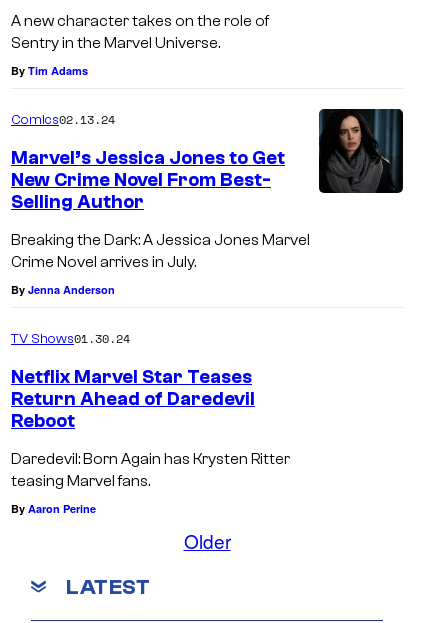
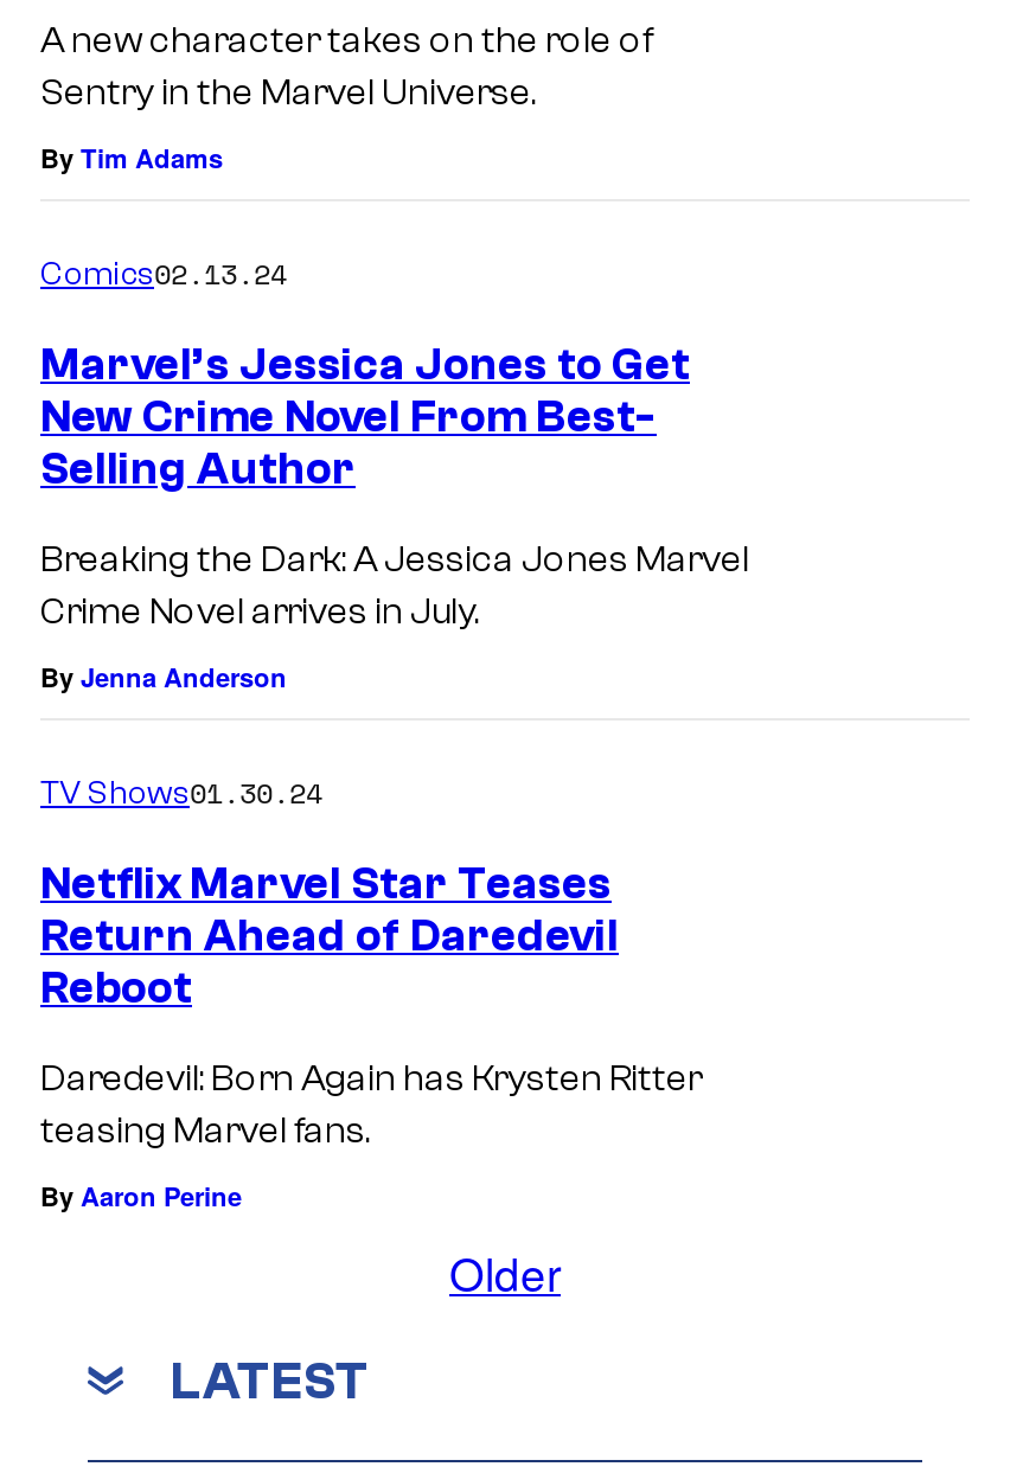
[318,108,404,194] [image] -> none

